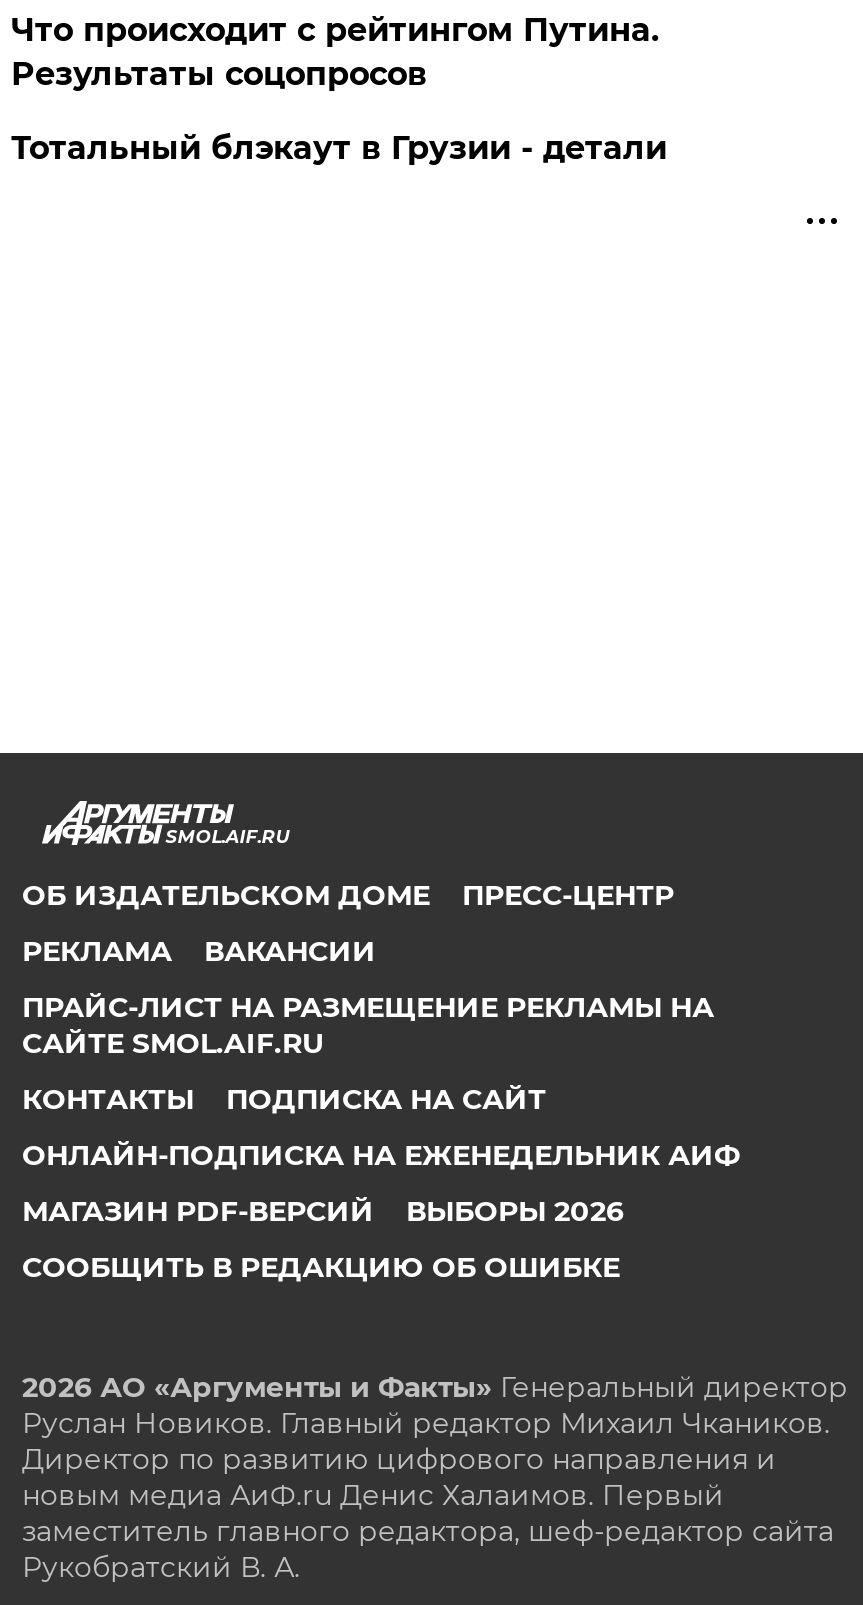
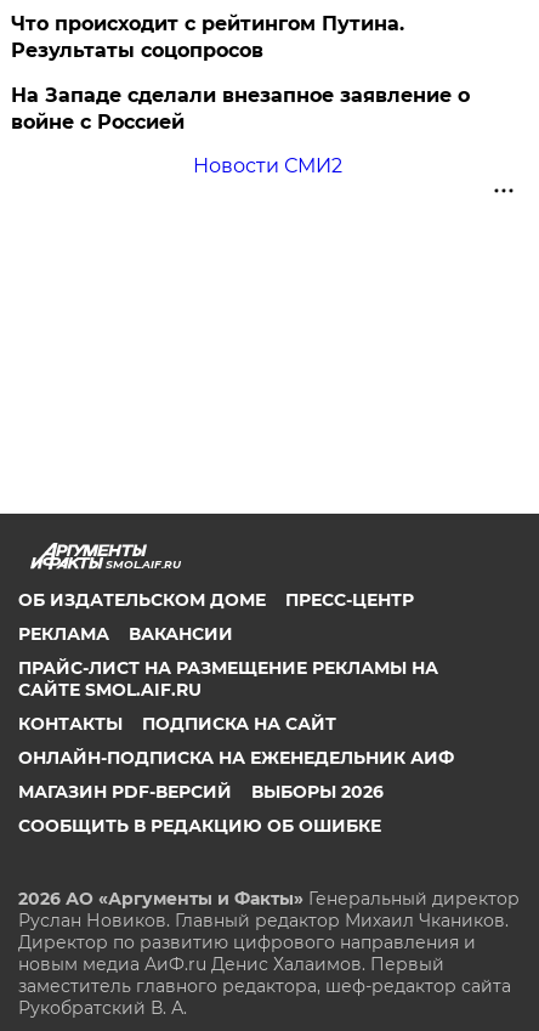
[11,129,667,167] Тотальный блэкаут в Грузии - детали -> [11,84,470,177] На Западе сделали внезапное заявление о | войне с Россией | Новости СМИ2

